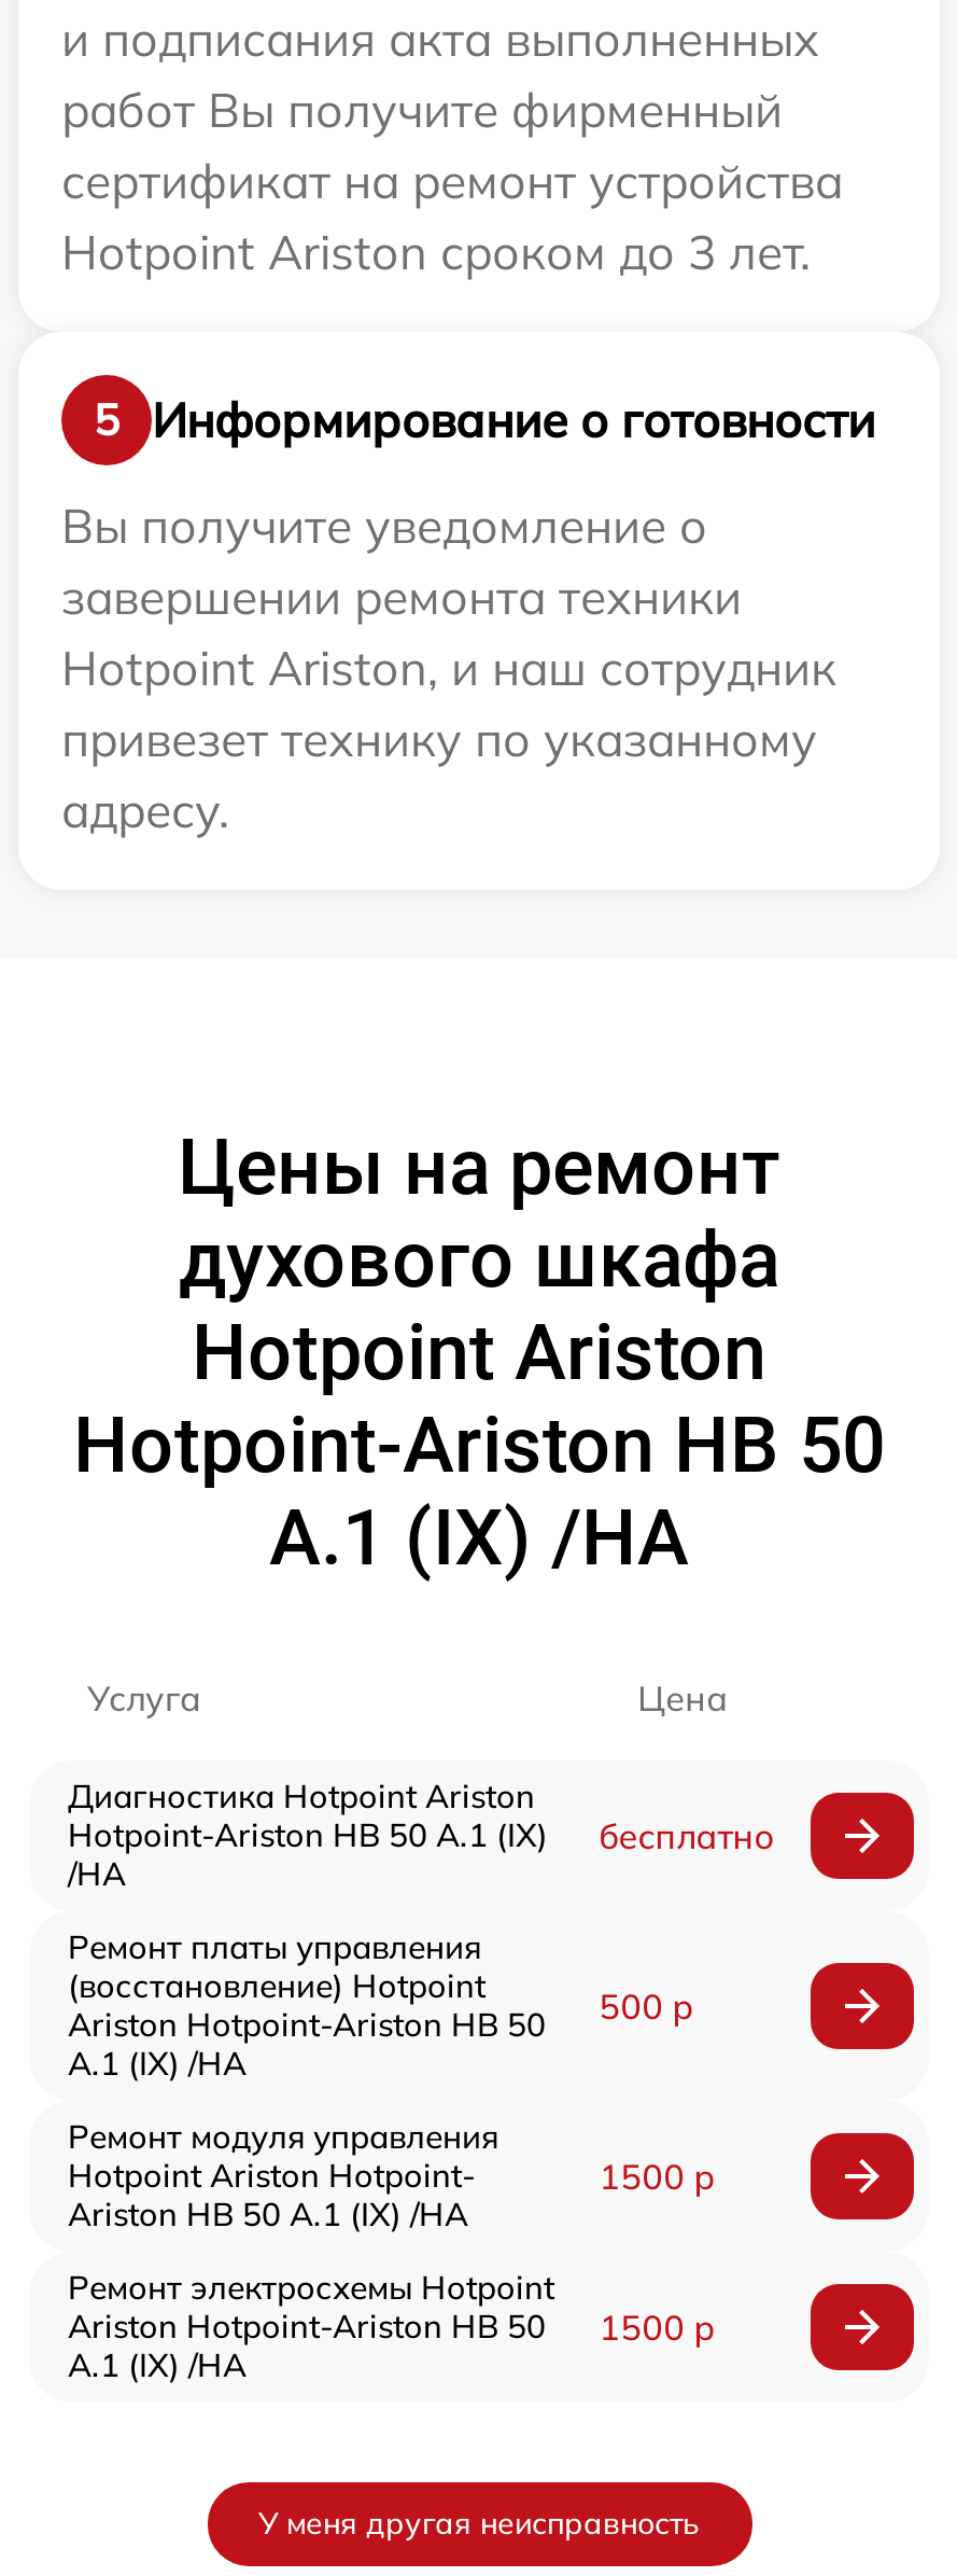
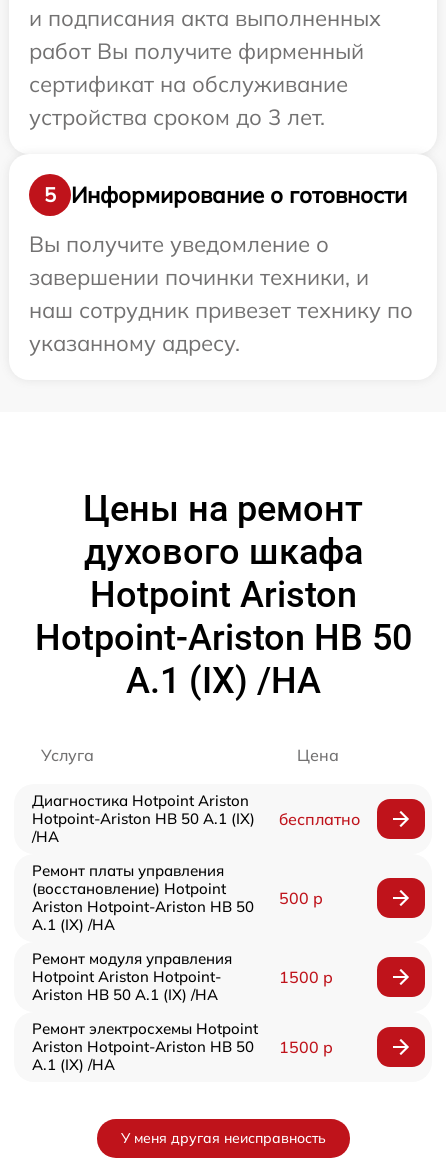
[61,151,843,282] сертификат на ремонт устройства | Hotpoint Ariston сроком до 3 лет. -> [29,70,348,131] сертификат на обслуживание | устройства сроком до 3 лет.
[61,567,836,840] завершении ремонта техники | Hotpoint Ariston, и наш сотрудник | привезет технику по указанному | адресу. -> [29,263,413,357] завершении починки техники, и | наш сотрудник привезет технику по | указанному адресу.

